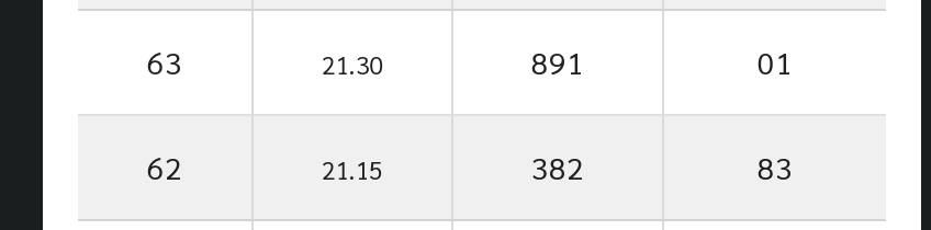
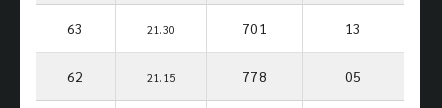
[531,41,585,81] 891 -> [242,19,267,37] 701
[757,41,793,81] 01 -> [345,19,362,37] 13
[531,146,585,186] 382 -> [242,67,267,85] 778
[757,146,793,186] 83 -> [345,67,362,85] 05

